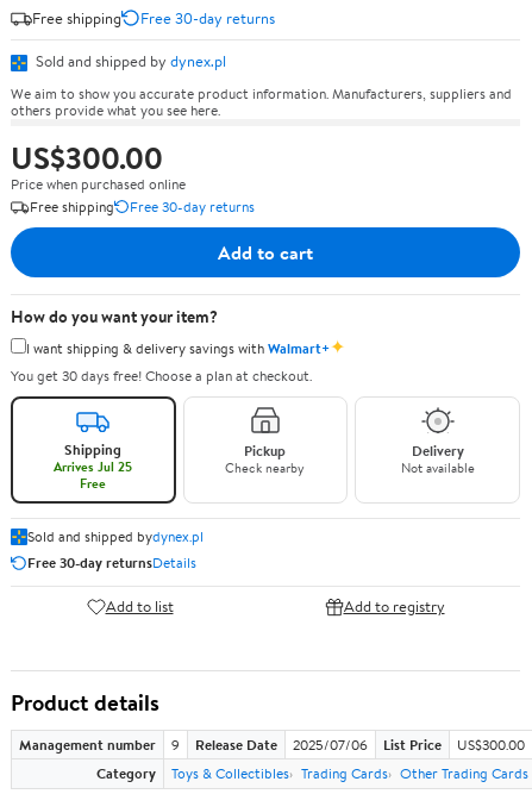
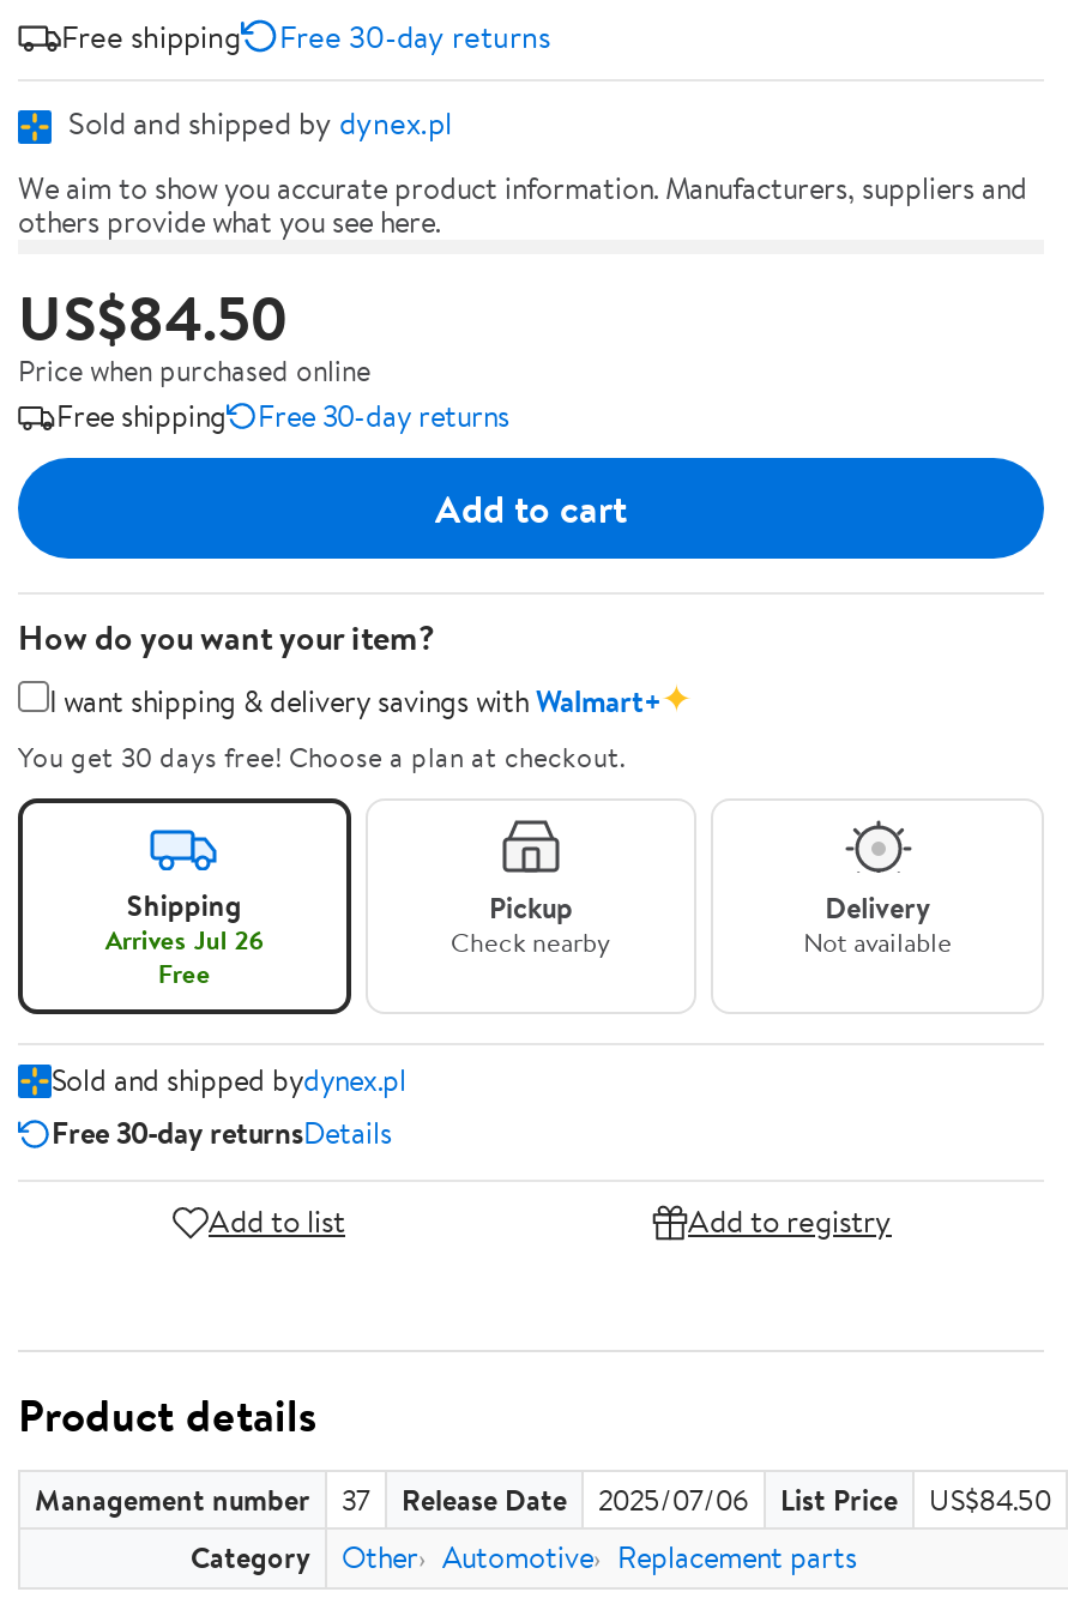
[11,137,163,179] US$300.00 -> [18,276,289,360] US$84.50
[54,457,132,476] Arrives Jul 25 -> [105,921,263,959] Arrives Jul 26
[171,734,180,755] 9 -> [342,1479,370,1520] 37
[457,734,525,755] US$300.00 -> [929,1479,1051,1520] US$84.50
[171,763,528,783] Toys & Collectibles Trading Cards Other Trading Cards -> [342,1537,857,1578] Other Automotive Replacement parts

